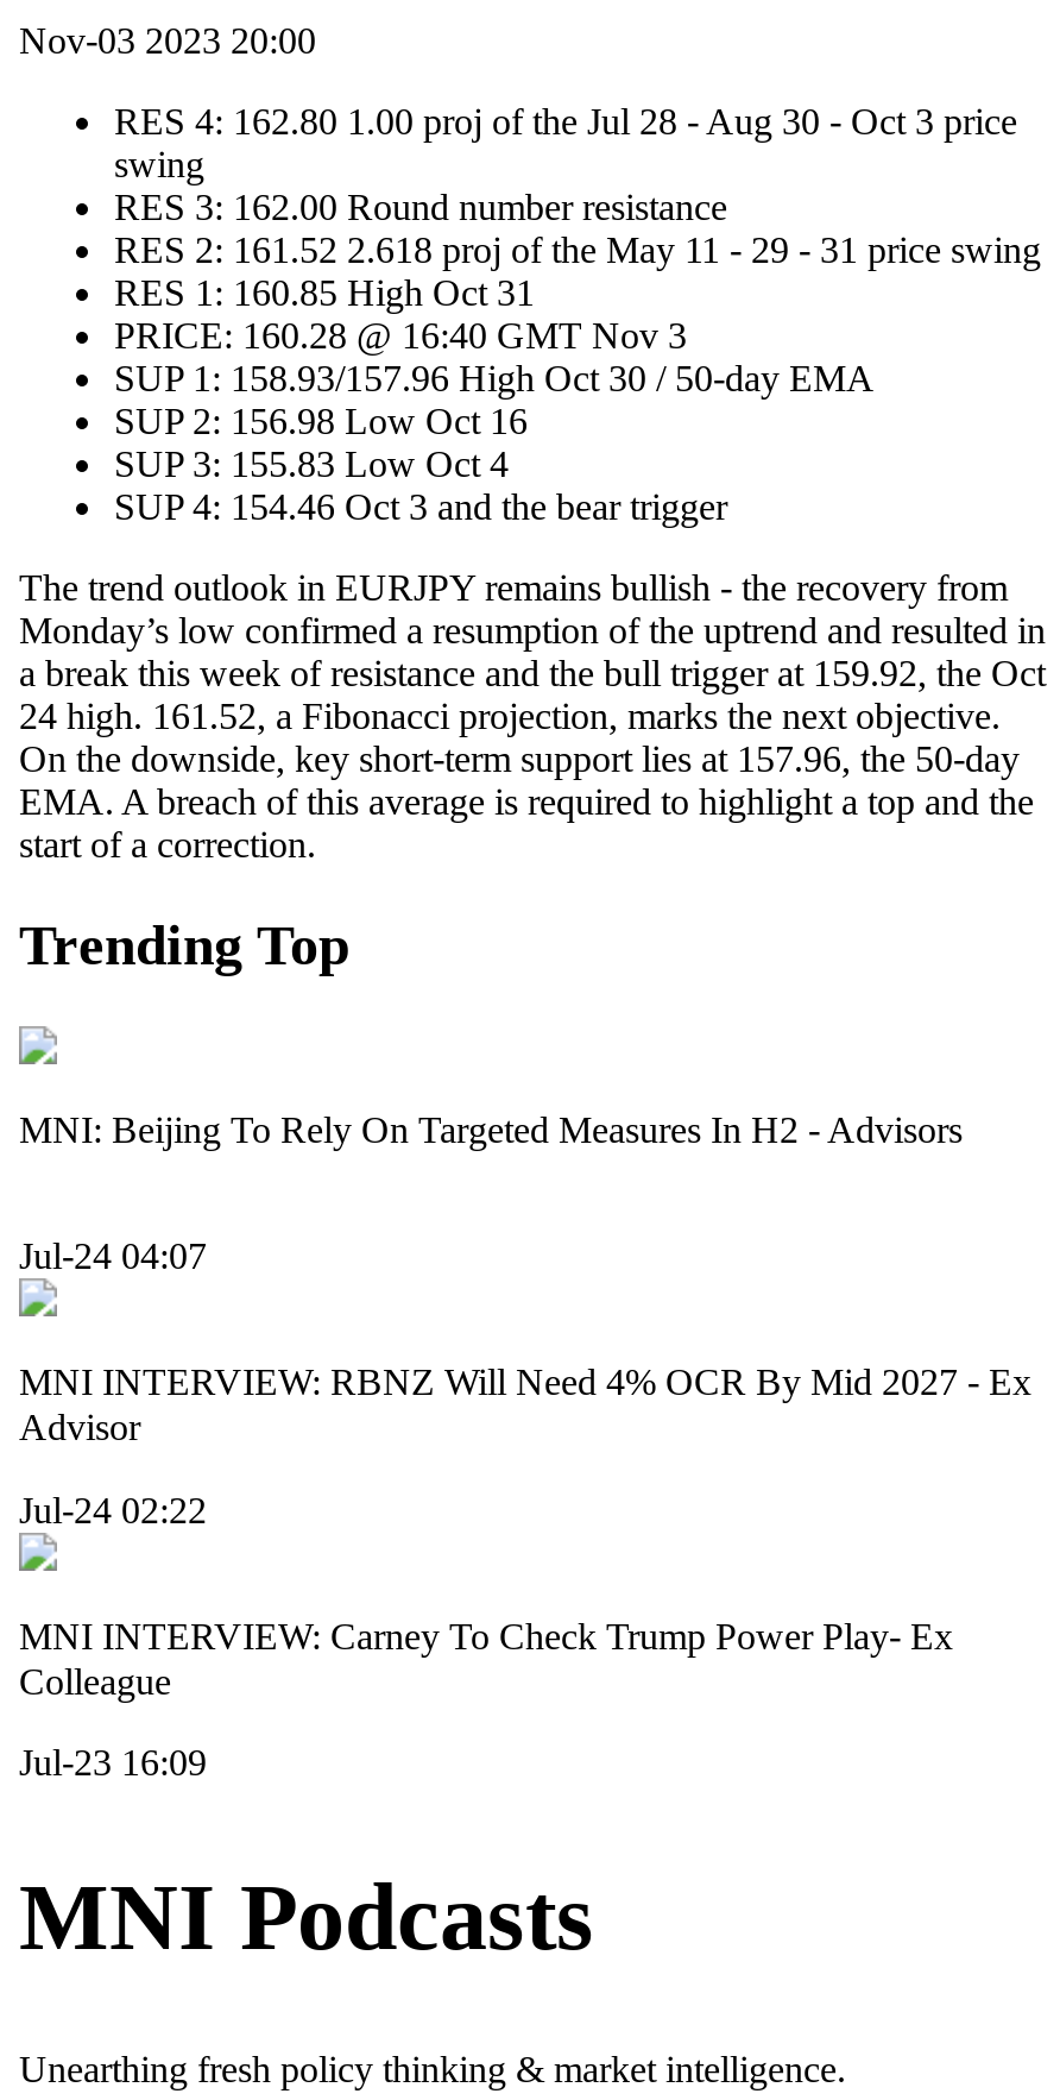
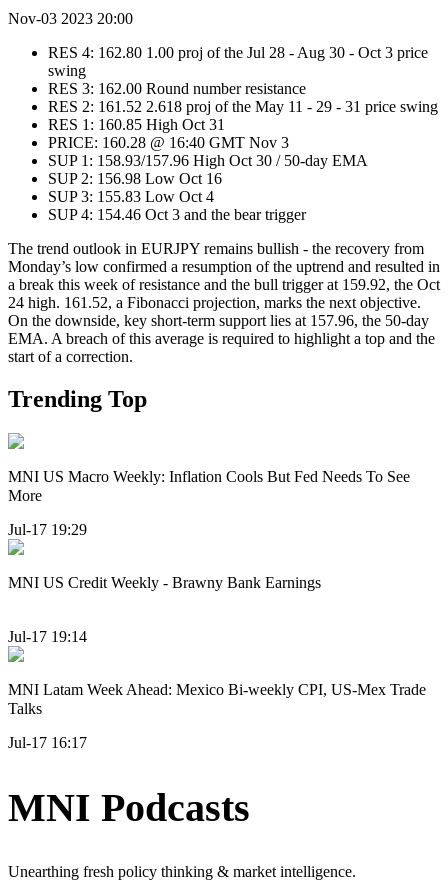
[19,1109,963,1149] MNI: Beijing To Rely On Targeted Measures In H2 - Advisors -> [8,468,410,504] MNI US Macro Weekly: Inflation Cools But Fed Needs To See | More
[19,1236,207,1276] Jul-24 04:07 -> [8,521,87,538] Jul-17 19:29
[19,1362,1031,1448] MNI INTERVIEW: RBNZ Will Need 4% OCR By Mid 2027 - Ex | Advisor -> [8,574,321,591] MNI US Credit Weekly - Brawny Bank Earnings
[19,1489,207,1529] Jul-24 02:22 -> [8,628,87,645] Jul-17 19:14
[19,1615,953,1701] MNI INTERVIEW: Carney To Check Trump Power Play- Ex | Colleague -> [8,681,426,717] MNI Latam Week Ahead: Mexico Bi-weekly CPI, US-Mex Trade | Talks
[19,1742,207,1783] Jul-23 16:09 -> [8,734,87,751] Jul-17 16:17

